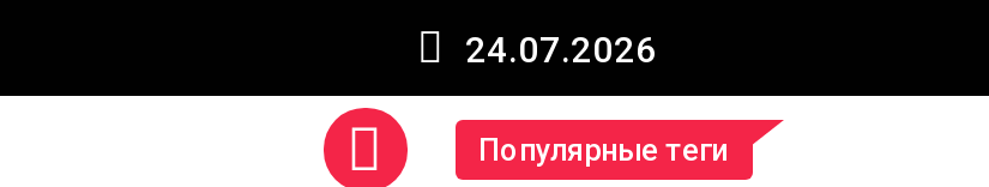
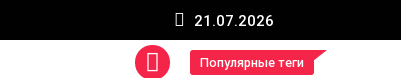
[456,29,657,72] 24.07.2026 -> [190,12,274,30] 21.07.2026

